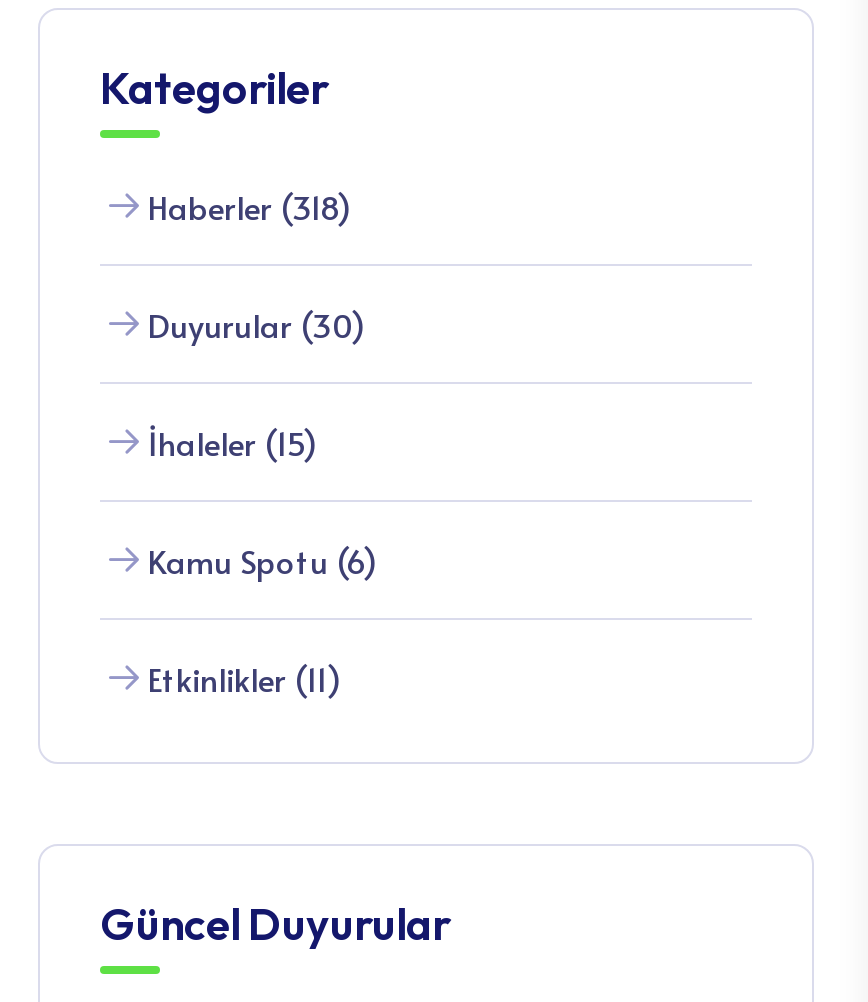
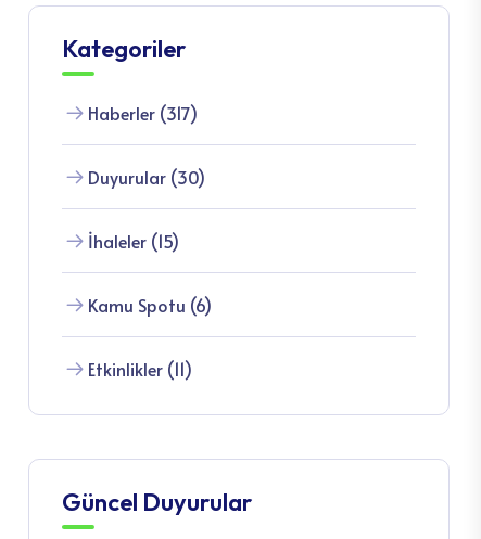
[148,185,350,229] Haberler (318) -> [88,101,198,125] Haberler (317)

